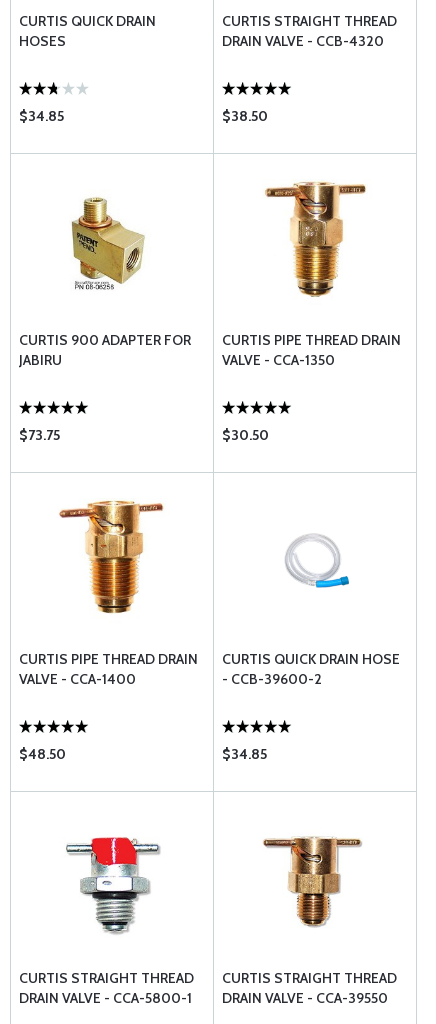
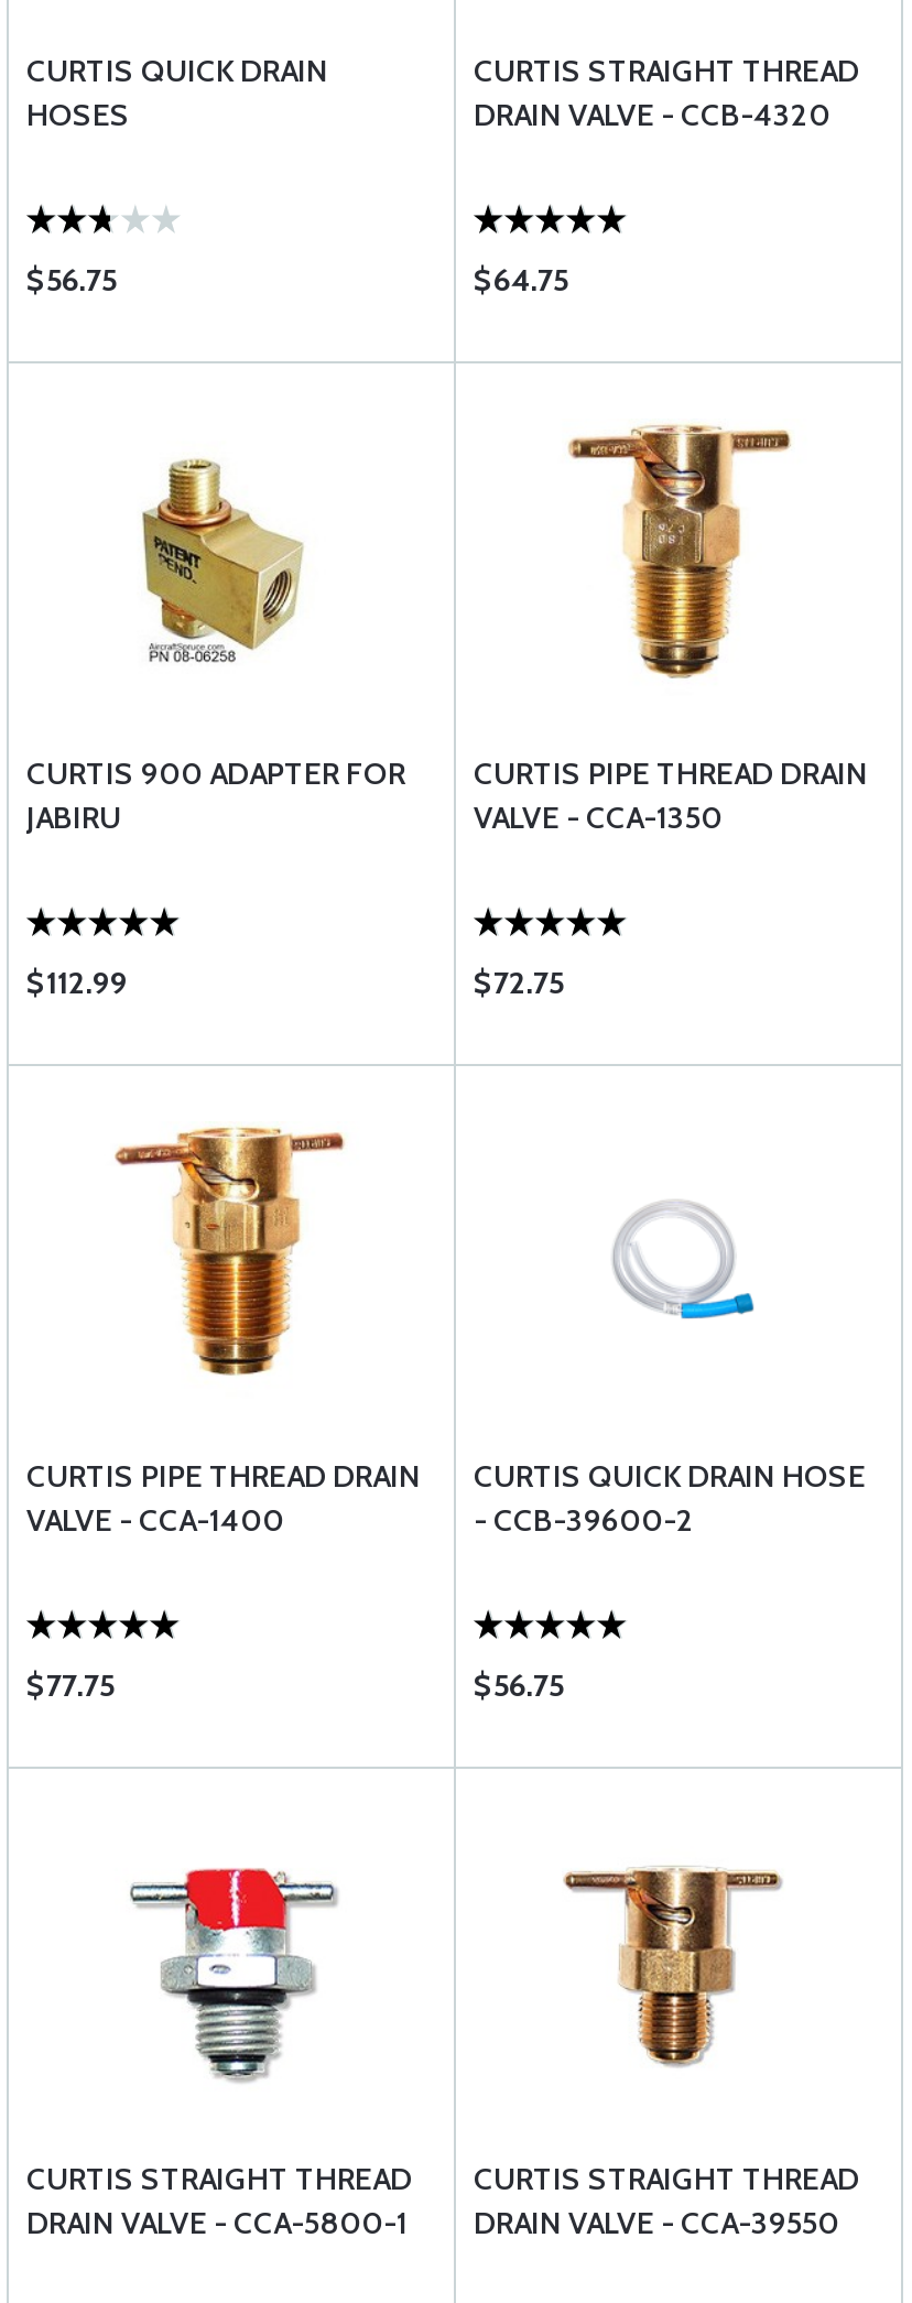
[19,107,64,125] $34.85 -> [26,260,117,300] $56.75
[222,107,268,125] $38.50 -> [474,260,568,300] $64.75
[19,426,60,444] $73.75 -> [26,963,128,1002] $112.99
[222,426,269,444] $30.50 -> [474,963,564,1002] $72.75
[19,745,66,763] $48.50 -> [26,1665,115,1705] $77.75
[222,745,267,763] $34.85 -> [474,1665,564,1705] $56.75

